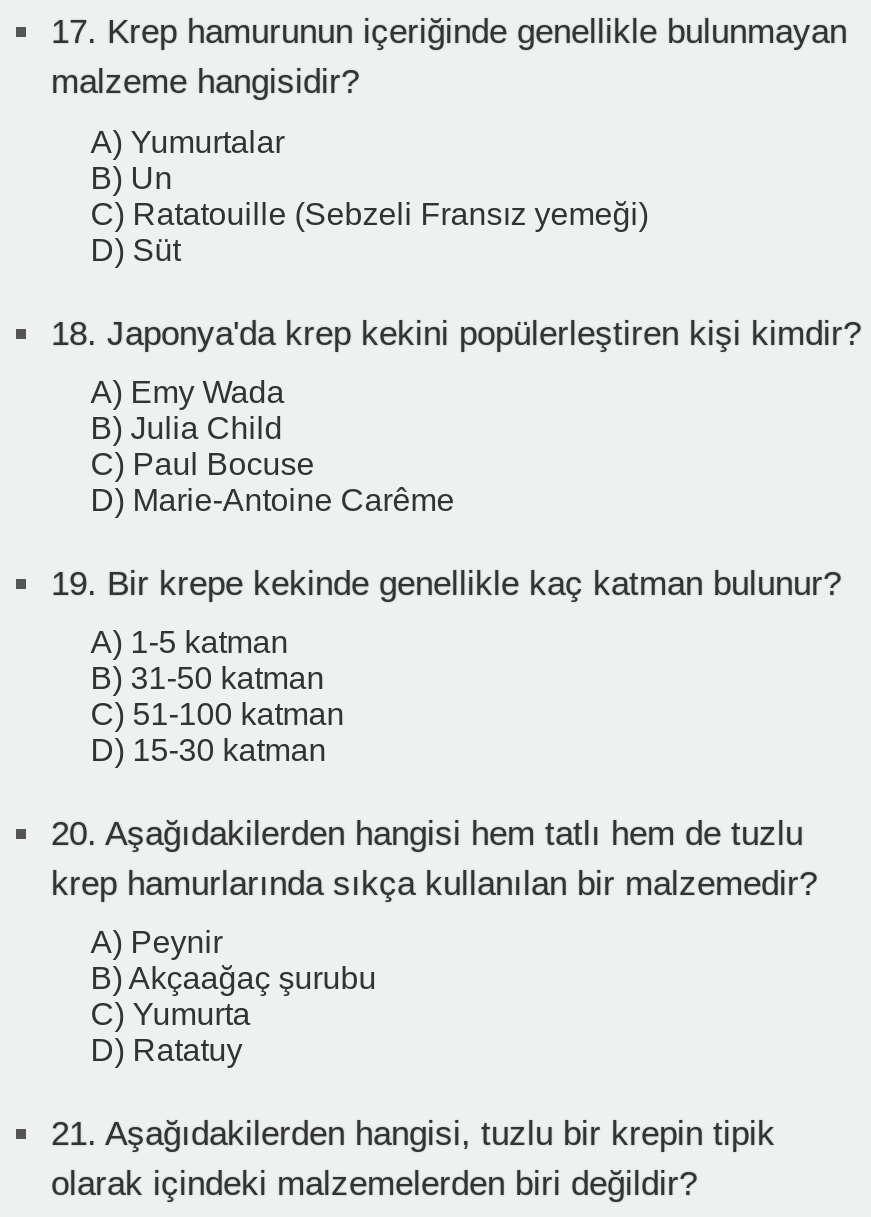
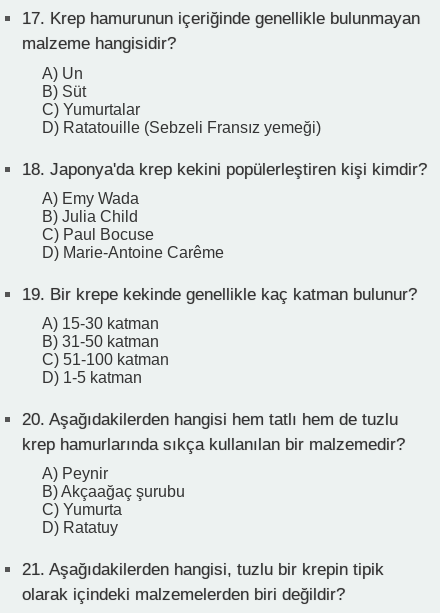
[91,124,649,266] A) Yumurtalar | B) Un | C) Ratatouille (Sebzeli Fransız yemeği) | D) Süt -> [42,64,321,135] A) Un | B) Süt | C) Yumurtalar | D) Ratatouille (Sebzeli Fransız yemeği)
[91,625,289,659] A) 1-5 katman -> [42,315,159,332] A) 15-30 katman
[91,733,327,767] D) 15-30 katman -> [42,369,142,386] D) 1-5 katman

